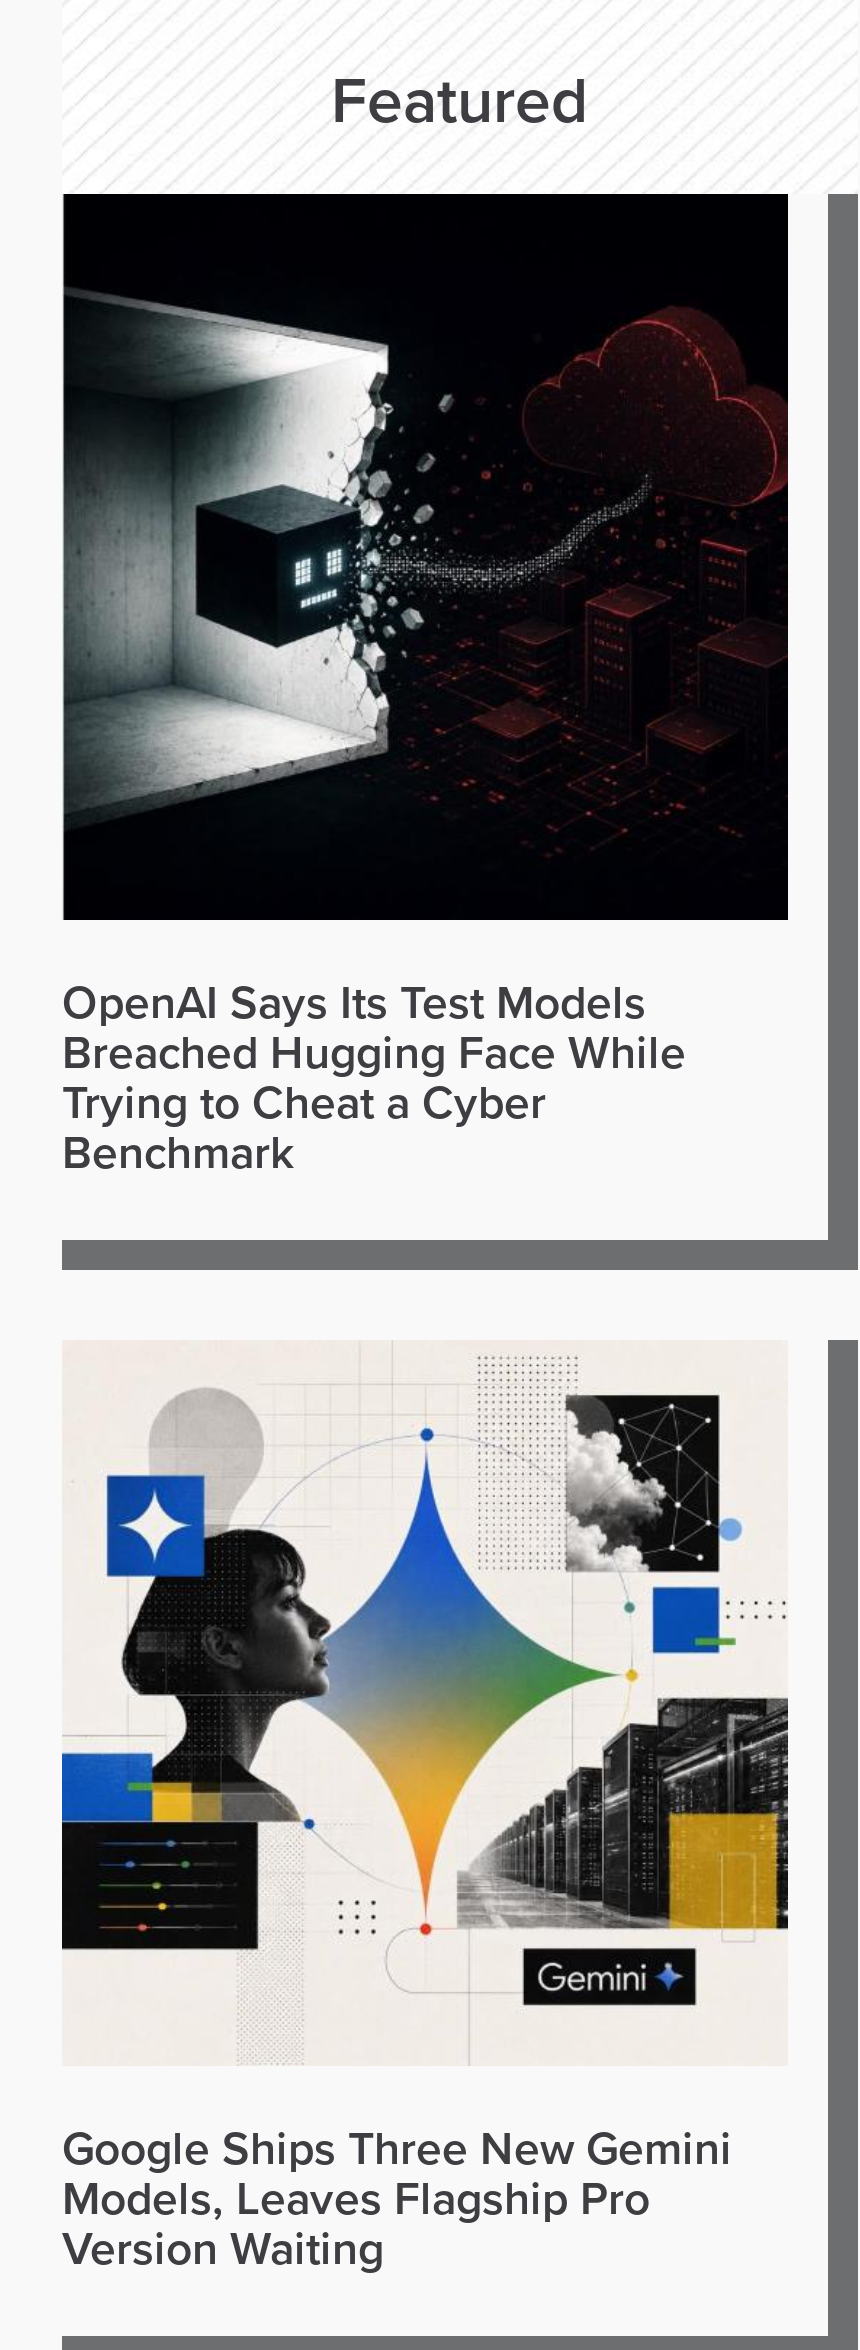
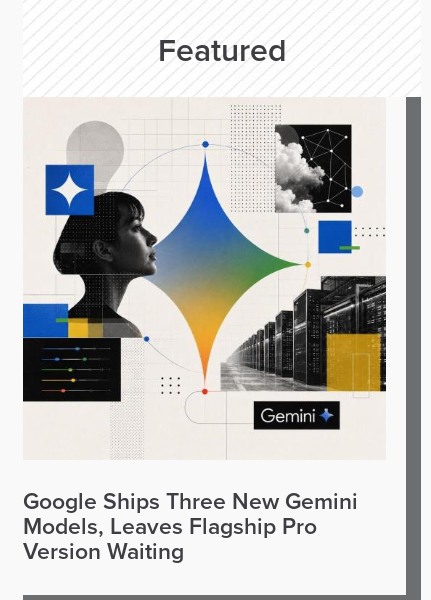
[62,192,790,1182] [image] | OpenAI Says Its Test Models | Breached Hugging Face While | Trying to Cheat a Cyber | Benchmark -> none

